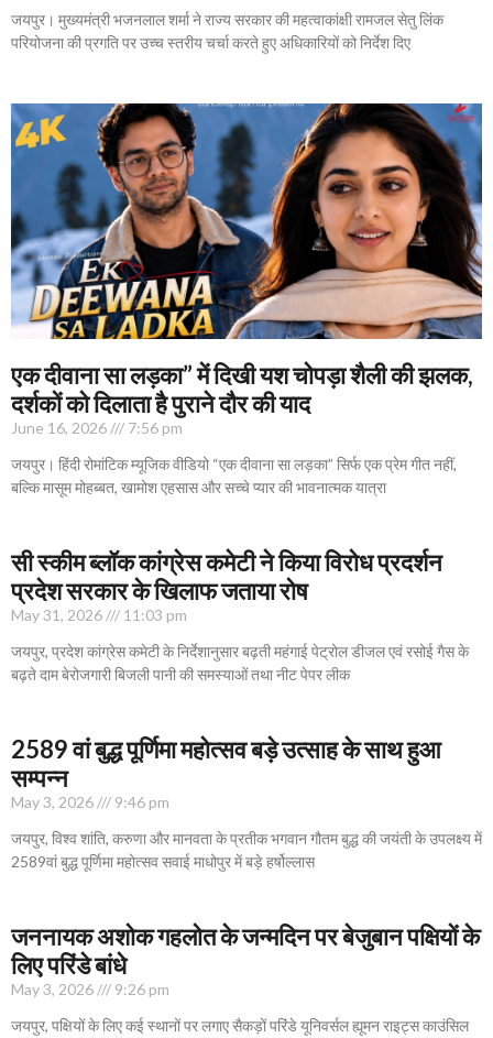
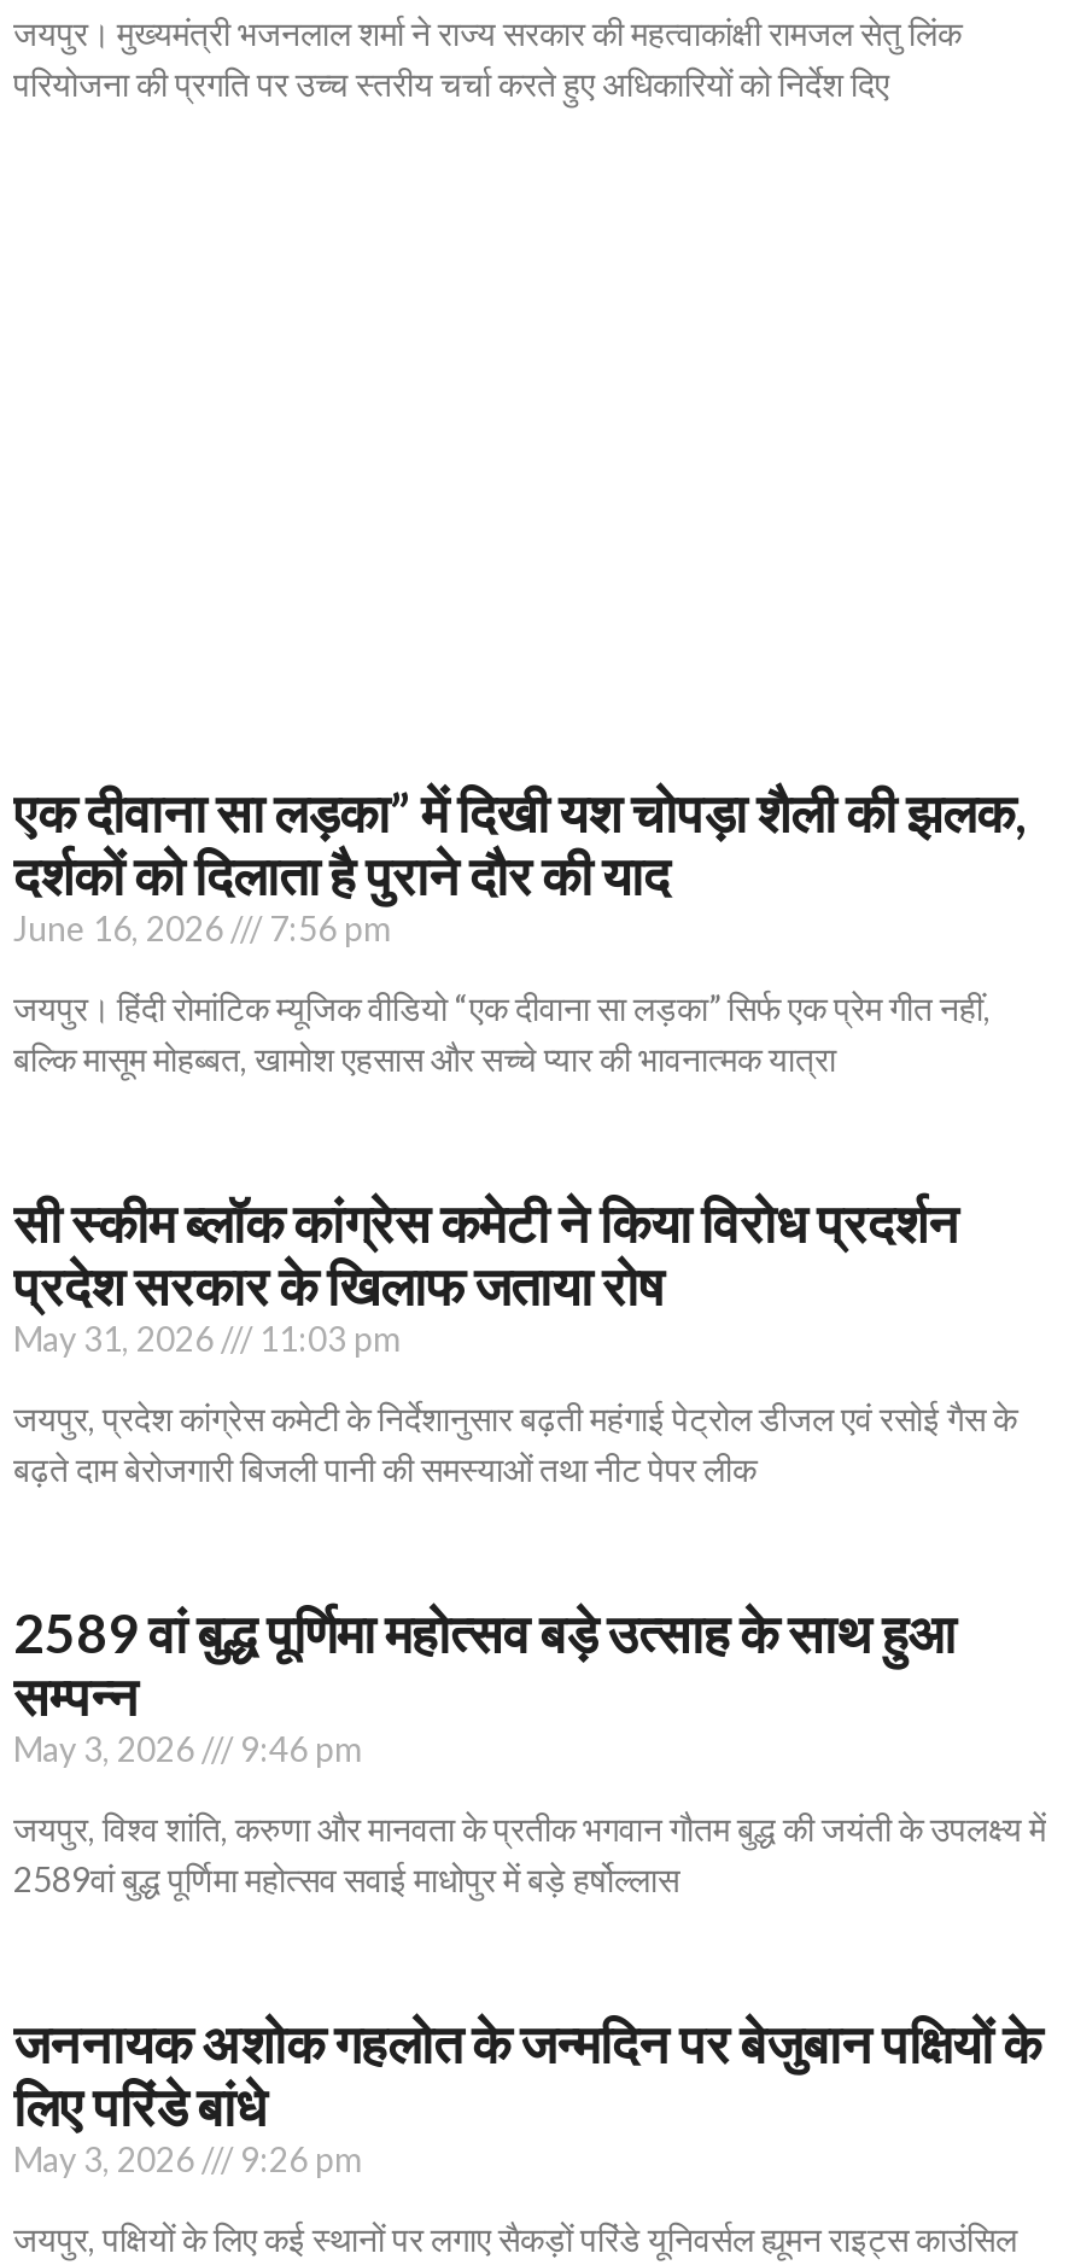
[10,102,483,340] [image] -> none

